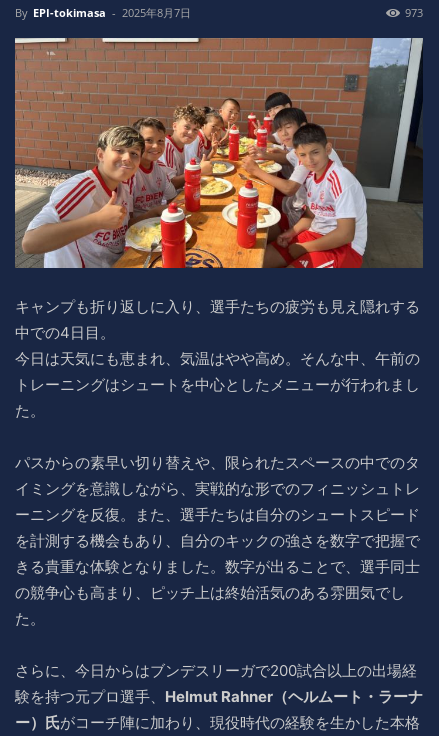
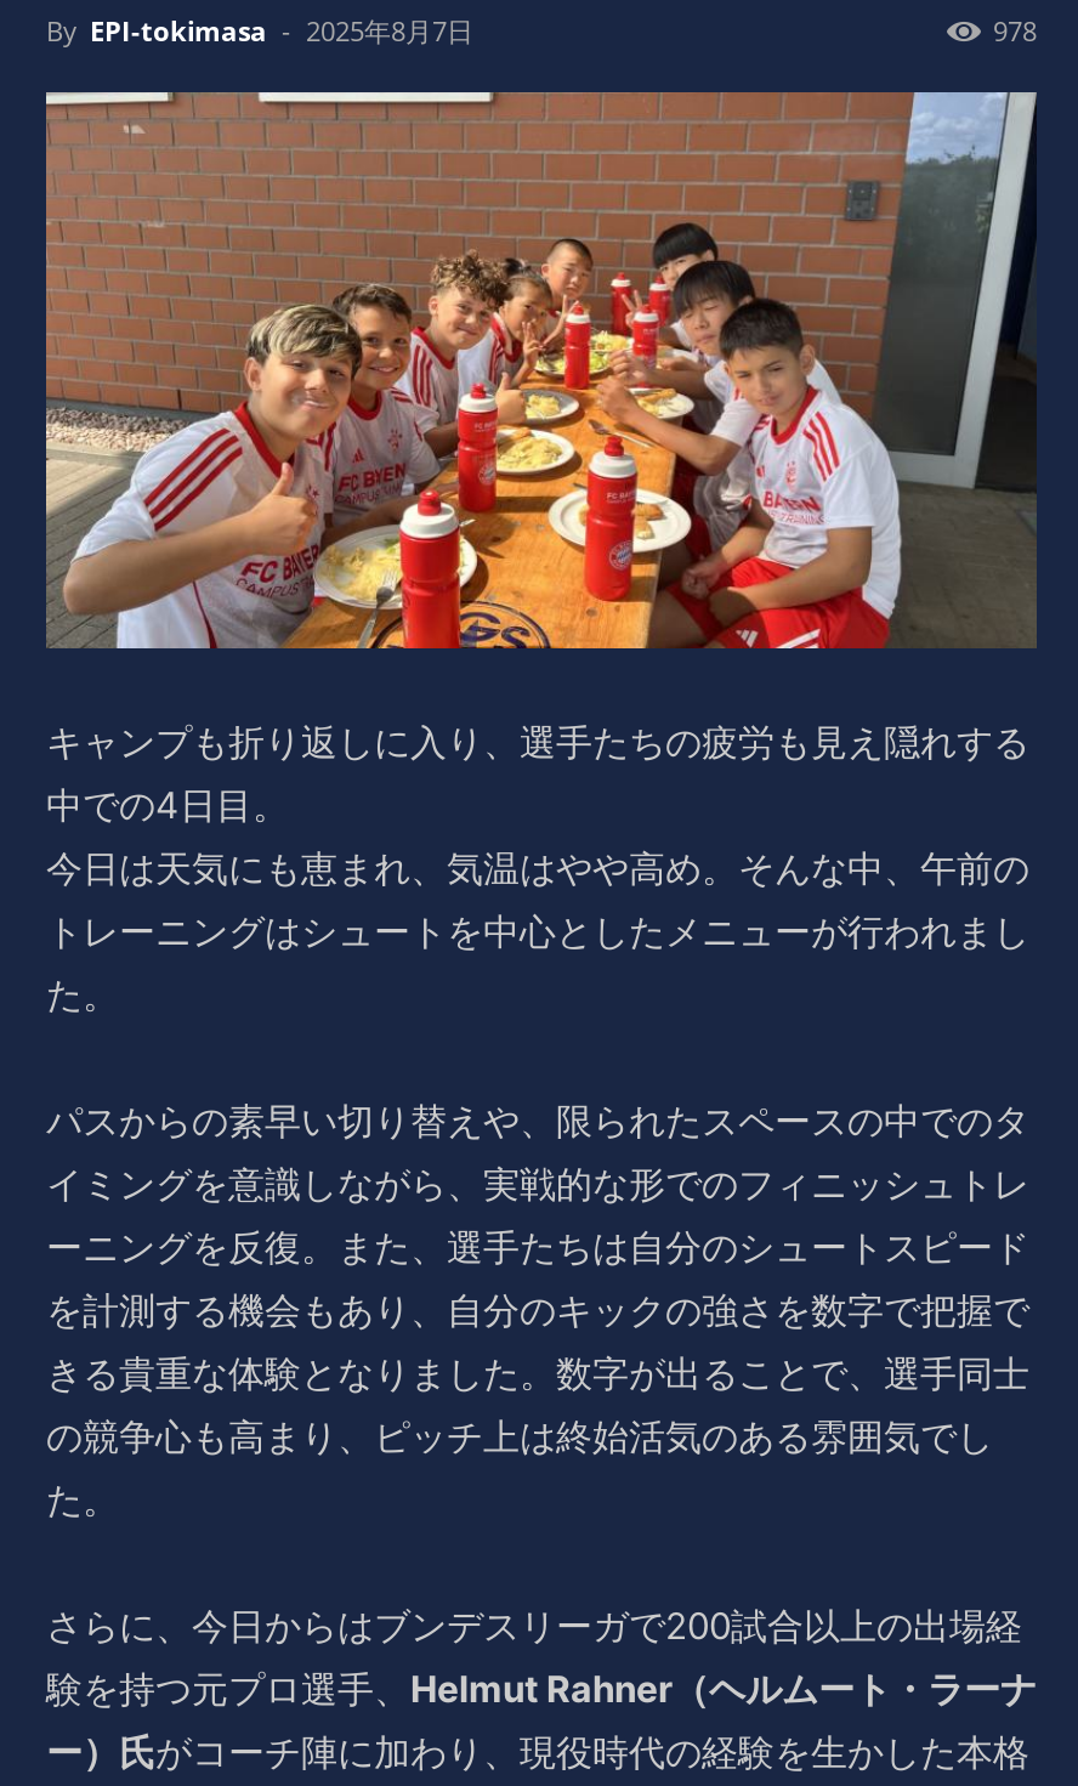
[405,5,423,20] 973 -> [993,12,1037,49] 978

